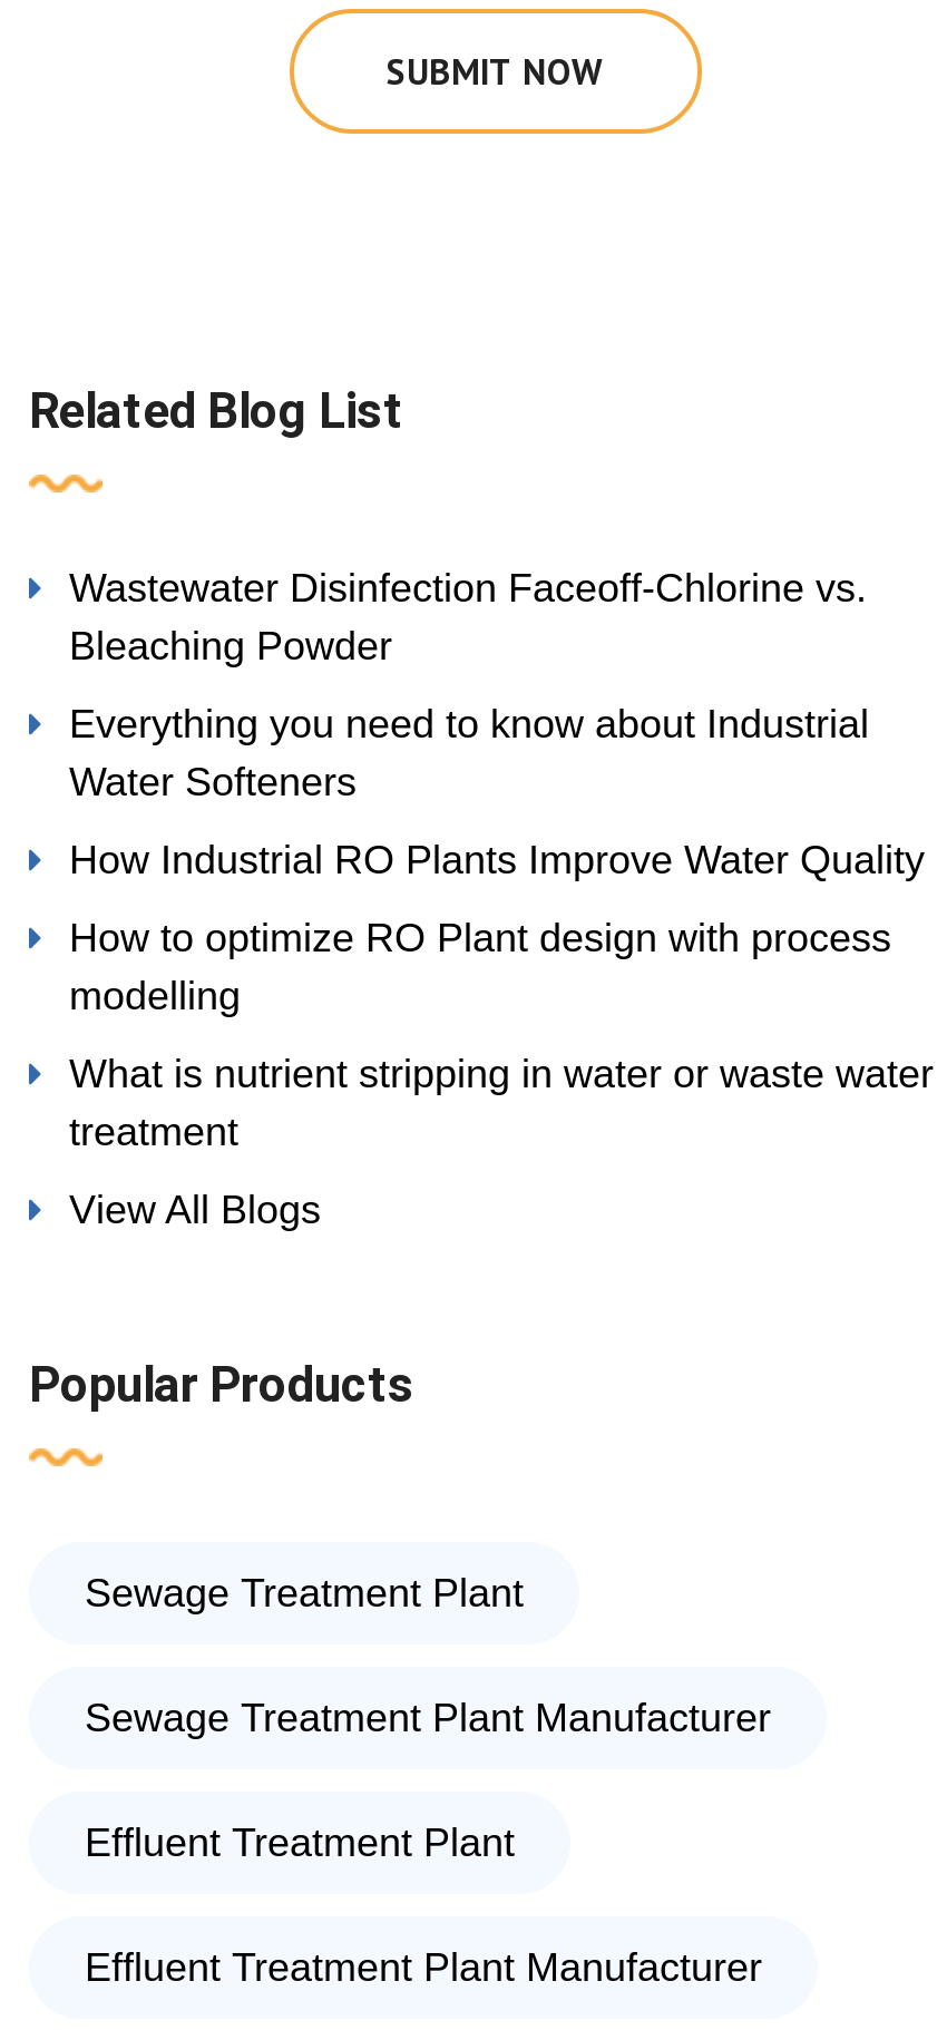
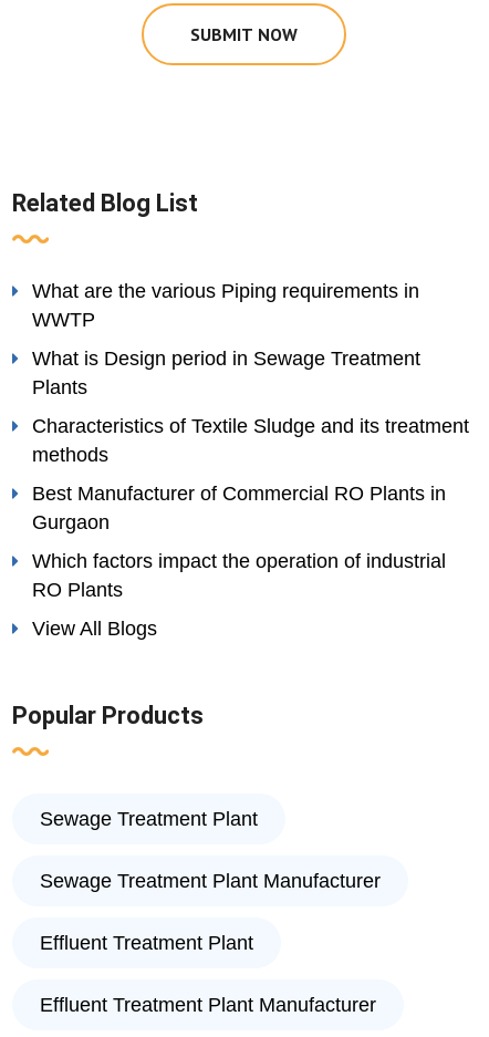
[69,566,867,669] Wastewater Disinfection Faceoff-Chlorine vs. | Bleaching Powder -> [32,280,419,331] What are the various Piping requirements in | WWTP
[69,702,869,805] Everything you need to know about Industrial | Water Softeners -> [32,348,420,399] What is Design period in Sewage Treatment | Plants
[69,838,925,883] How Industrial RO Plants Improve Water Quality -> [32,415,469,466] Characteristics of Textile Sludge and its treatment | methods
[69,916,891,1019] How to optimize RO Plant design with process | modelling -> [32,483,446,534] Best Manufacturer of Commercial RO Plants in | Gurgaon
[69,1052,934,1155] What is nutrient stripping in water or waste water | treatment -> [32,550,446,601] Which factors impact the operation of industrial | RO Plants

